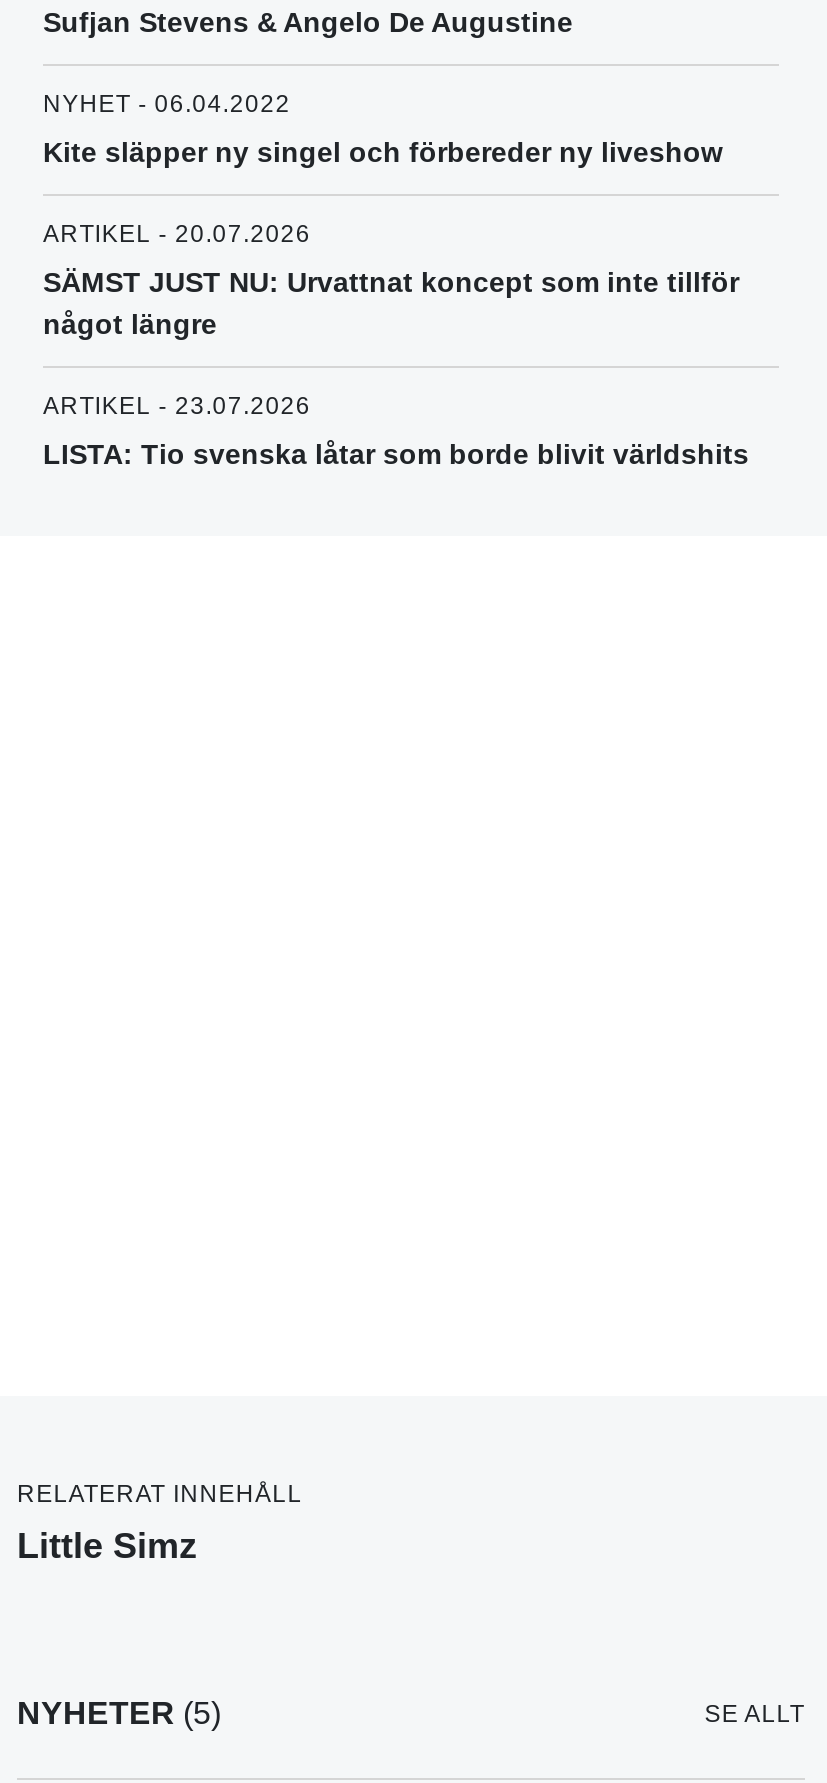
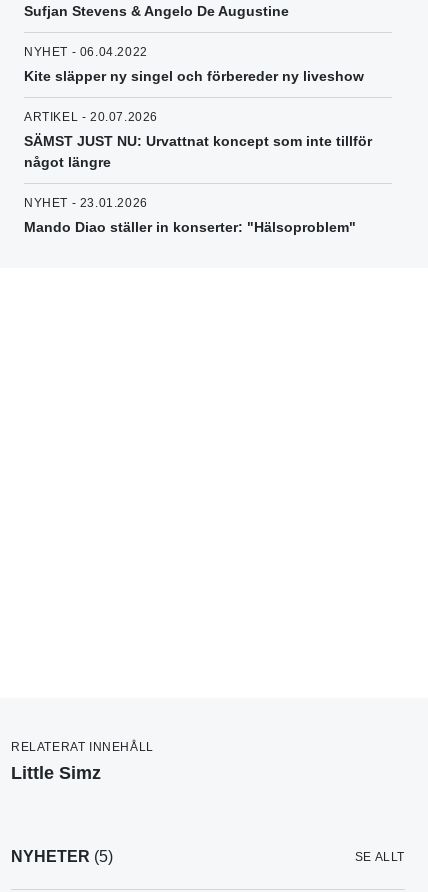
[43,393,311,421] ARTIKEL - 23.07.2026 -> [24,196,148,210] NYHET - 23.01.2026
[43,439,749,471] LISTA: Tio svenska låtar som borde blivit världshits -> [24,219,356,235] Mando Diao ställer in konserter: "Hälsoproblem"

